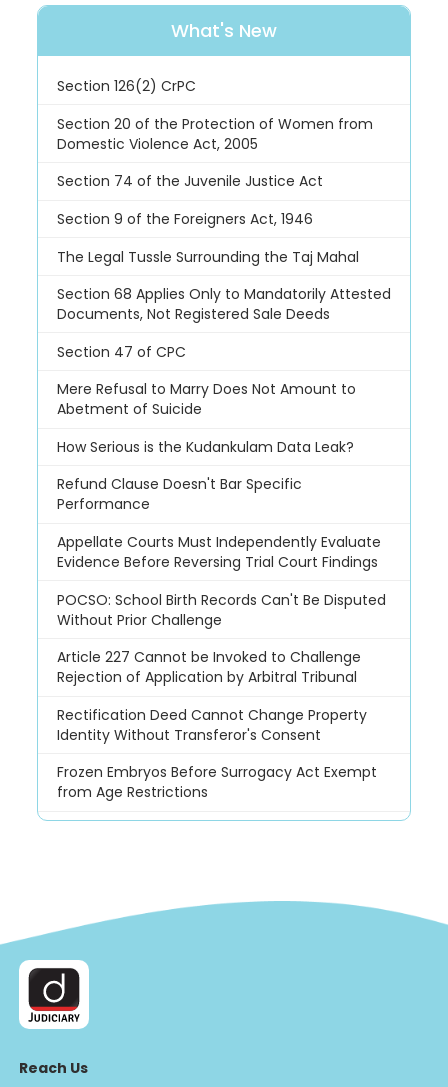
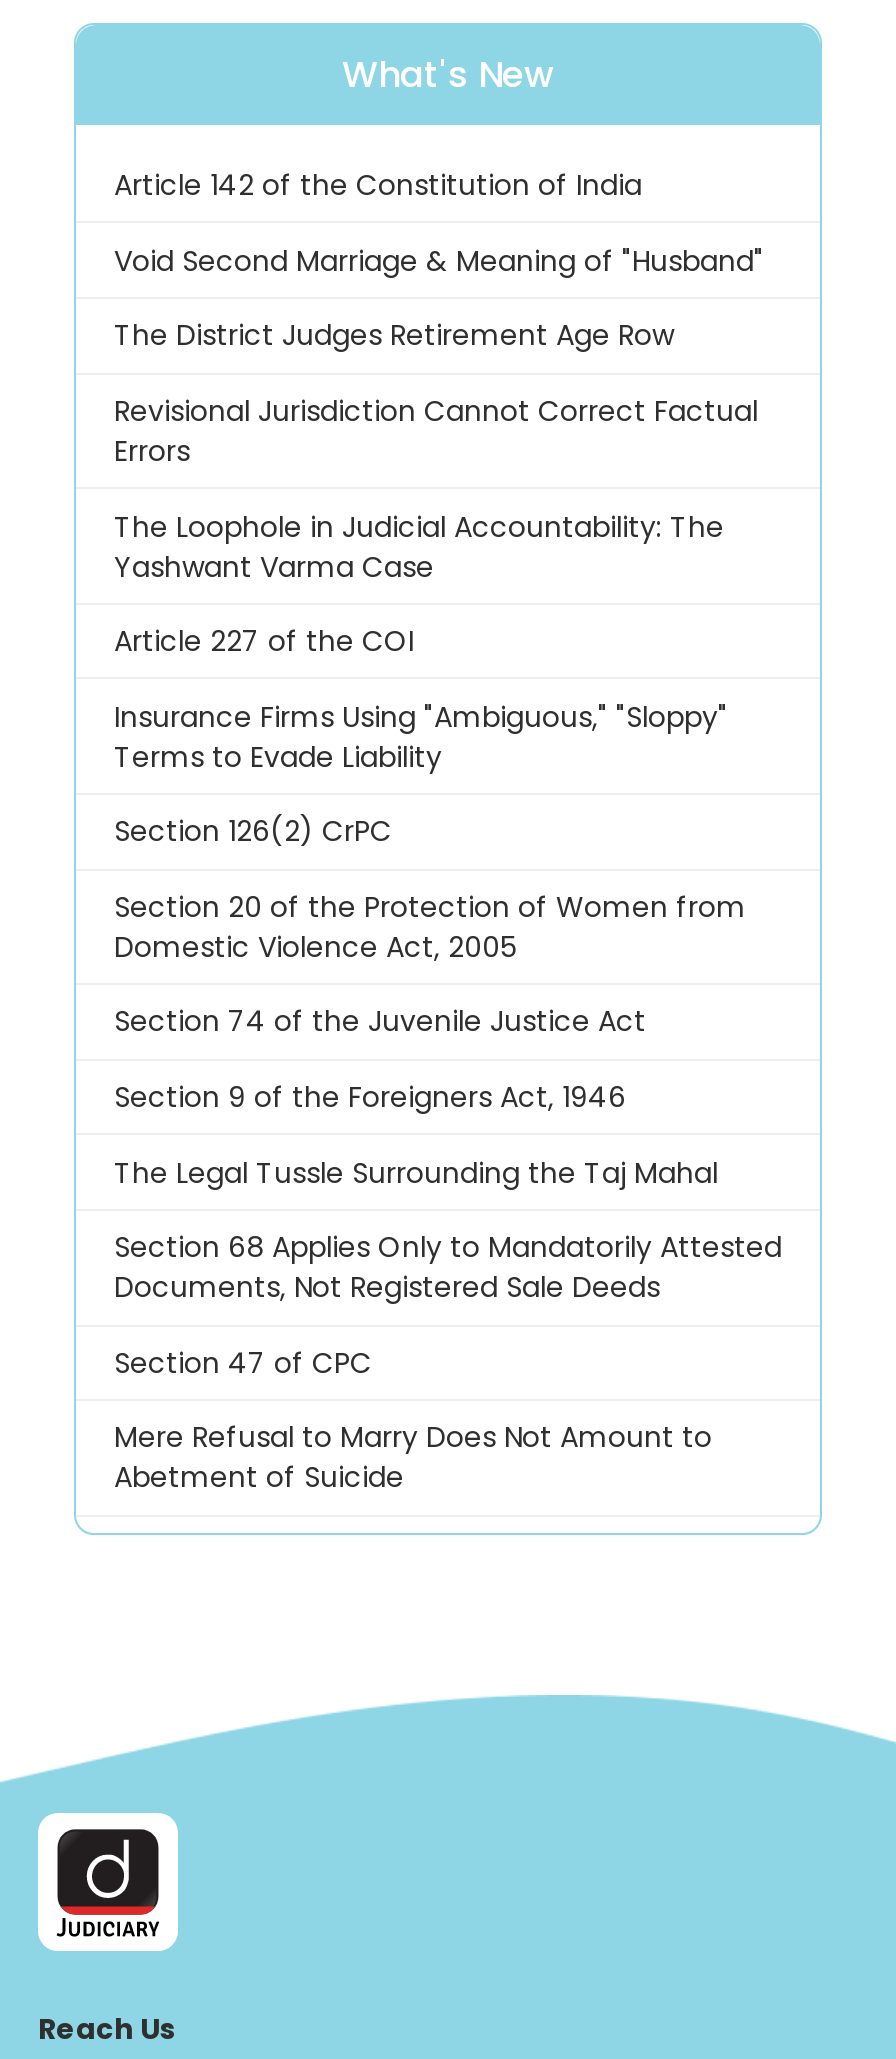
none -> [114,165,764,776] Article 142 of the Constitution of India | Void Second Marriage & Meaning of "Husband" | The District Judges Retirement Age Row | Revisional Jurisdiction Cannot Correct Factual | Errors | The Loophole in Judicial Accountability: The | Yashwant Varma Case | Article 227 of the COI | Insurance Firms Using "Ambiguous," "Sloppy" | Terms to Evade Liability
moved [57,76,391,419] -> [114,812,782,1498]: Section 126(2) CrPC | Section 20 of the Protection of Women from | Domestic Violence Act, 2005 | ... | Mere Refusal to Marry Does Not Amount to | Abetment of Suicide
[57,437,386,802] How Serious is the Kudankulam Data Leak? | Refund Clause Doesn't Bar Specific | Performance | Appellate Courts Must Independently Evaluate | Evidence Before Reversing Trial Court Findings | POCSO: School Birth Records Can't Be Disputed | Without Prior Challenge | Article 227 Cannot be Invoked to Challenge | Rejection of Application by Arbitral Tribunal | Rectification Deed Cannot Change Property | Identity Without Transferor's Consent | Frozen Embryos Before Surrogacy Act Exempt | from Age Restrictions -> none

